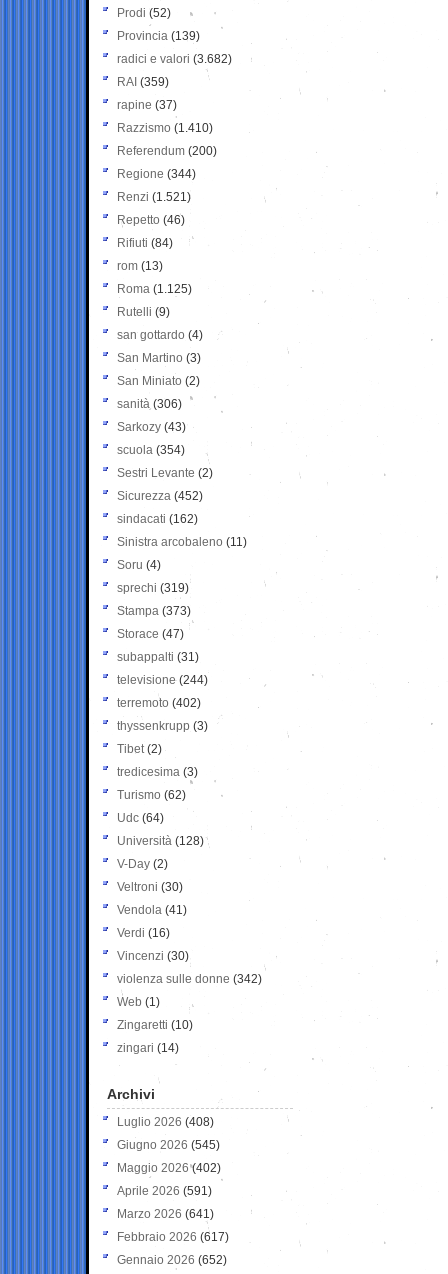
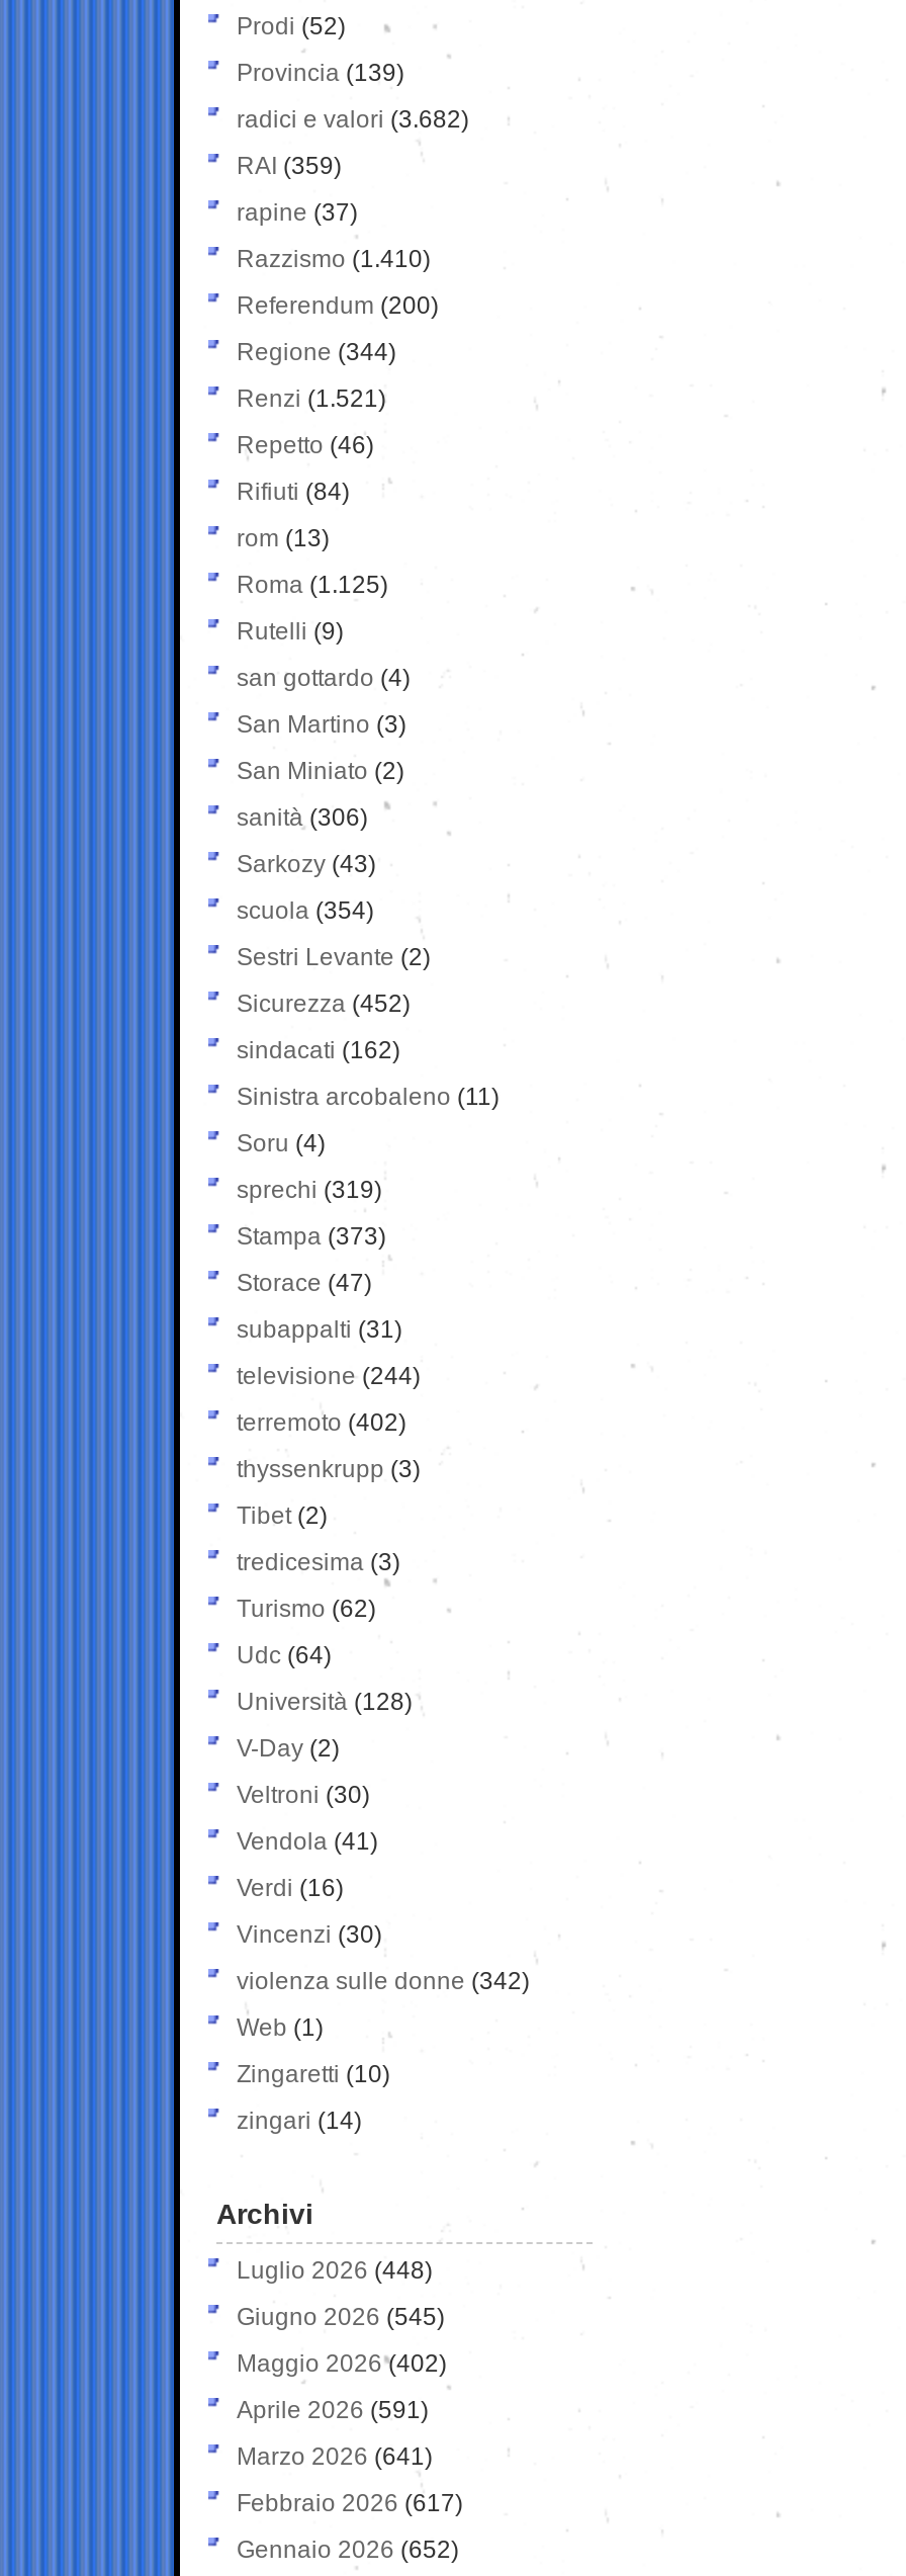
[117,1115,214,1129] Luglio 2026 (408) -> [237,2256,433,2284] Luglio 2026 (448)

